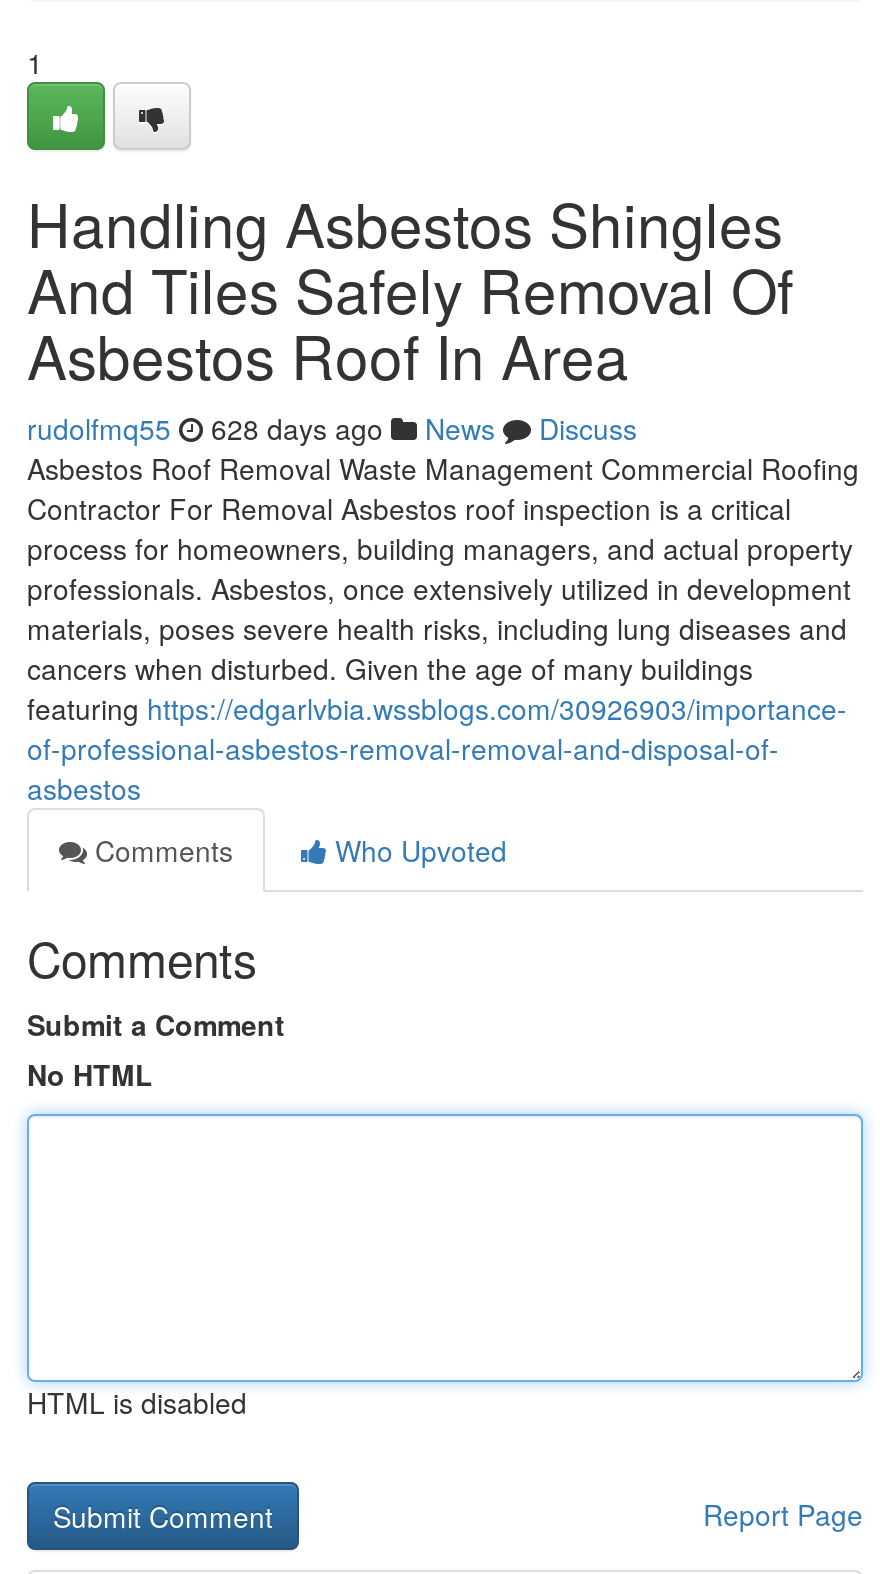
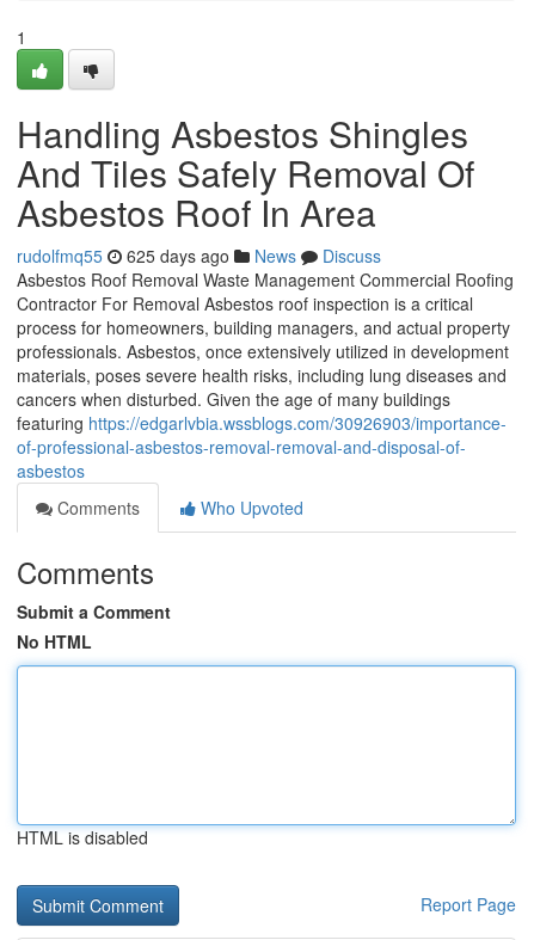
[27,408,637,448] rudolfmq55 628 days ago News Discuss -> [17,244,381,268] rudolfmq55 625 days ago News Discuss

